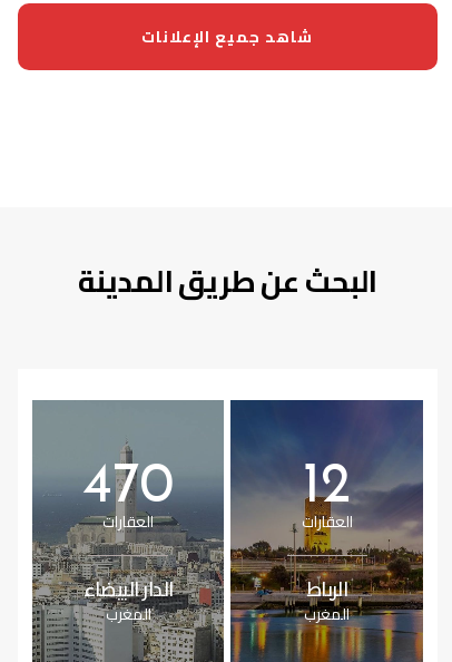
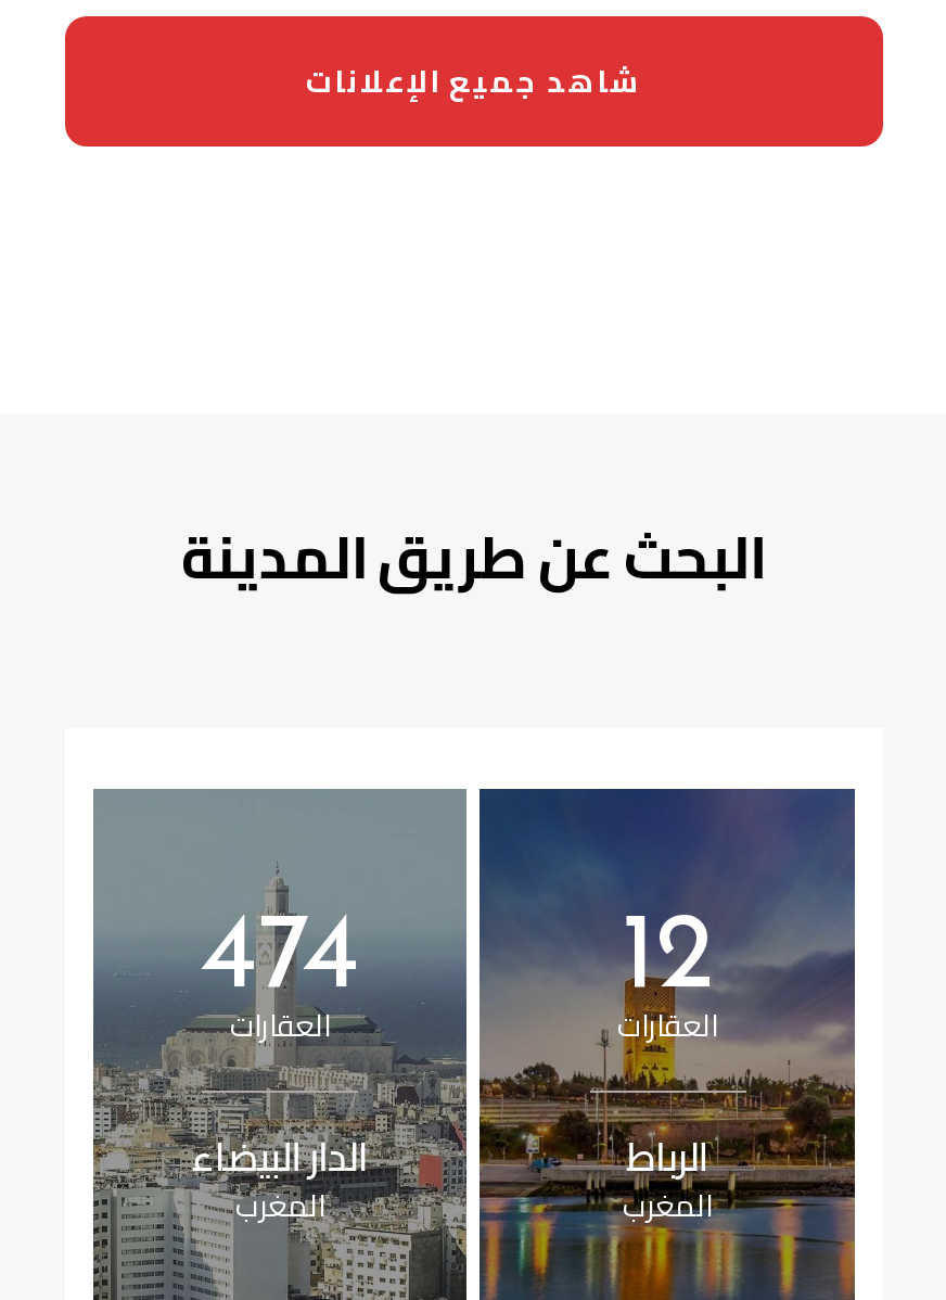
[82,459,174,516] 470 -> [200,904,360,1015] 474

